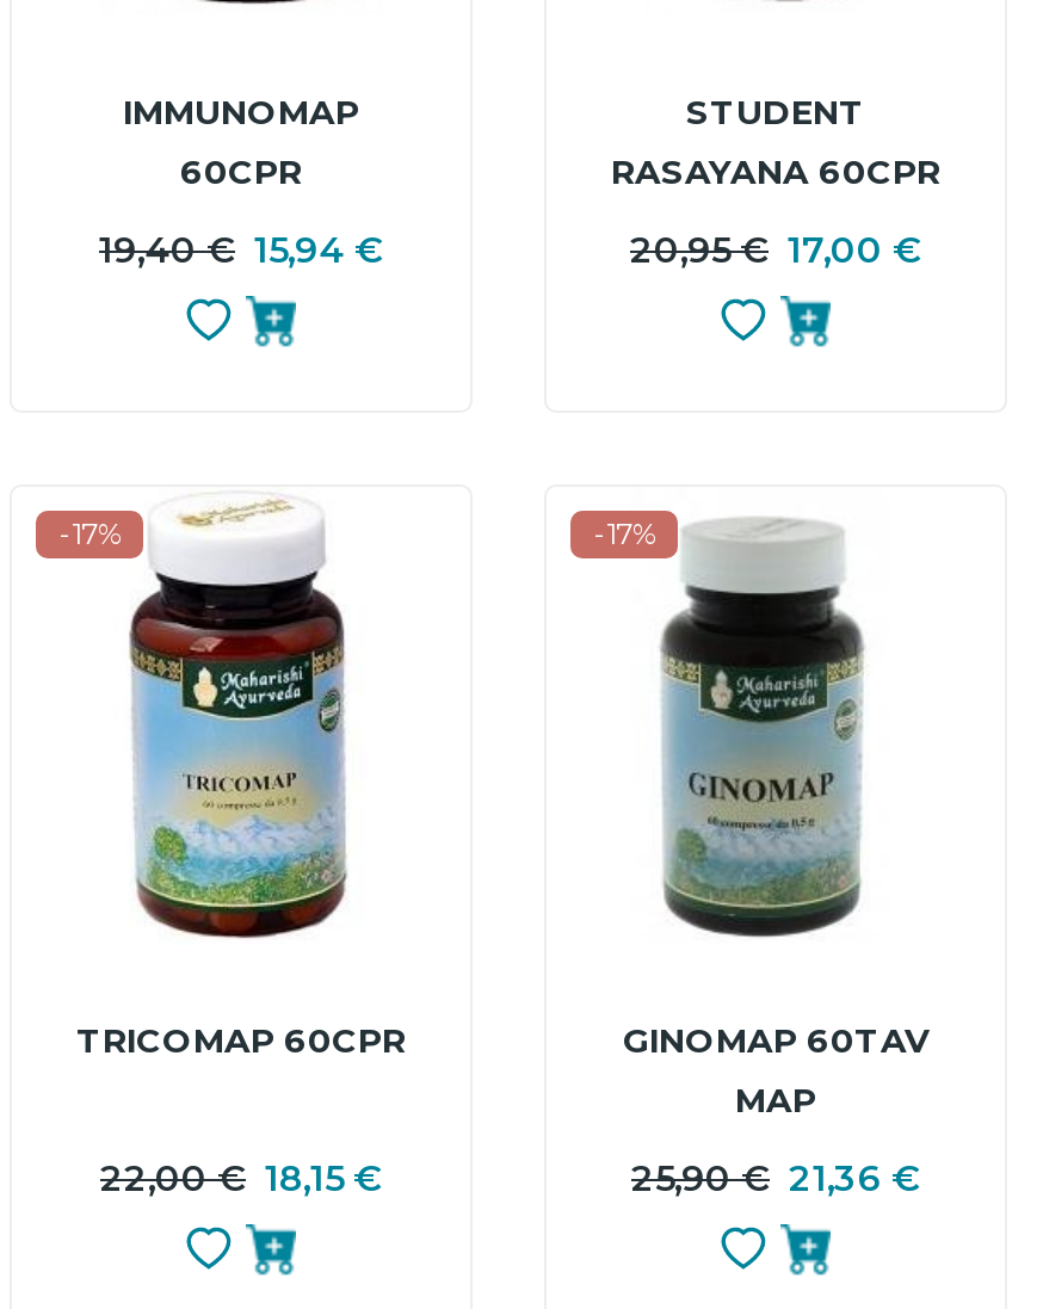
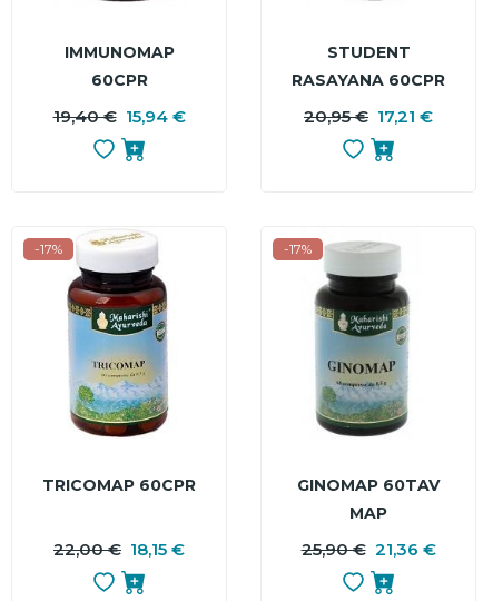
[630,226,921,271] 20,95 € 17,00 € -> [304,105,433,126] 20,95 € 17,21 €

